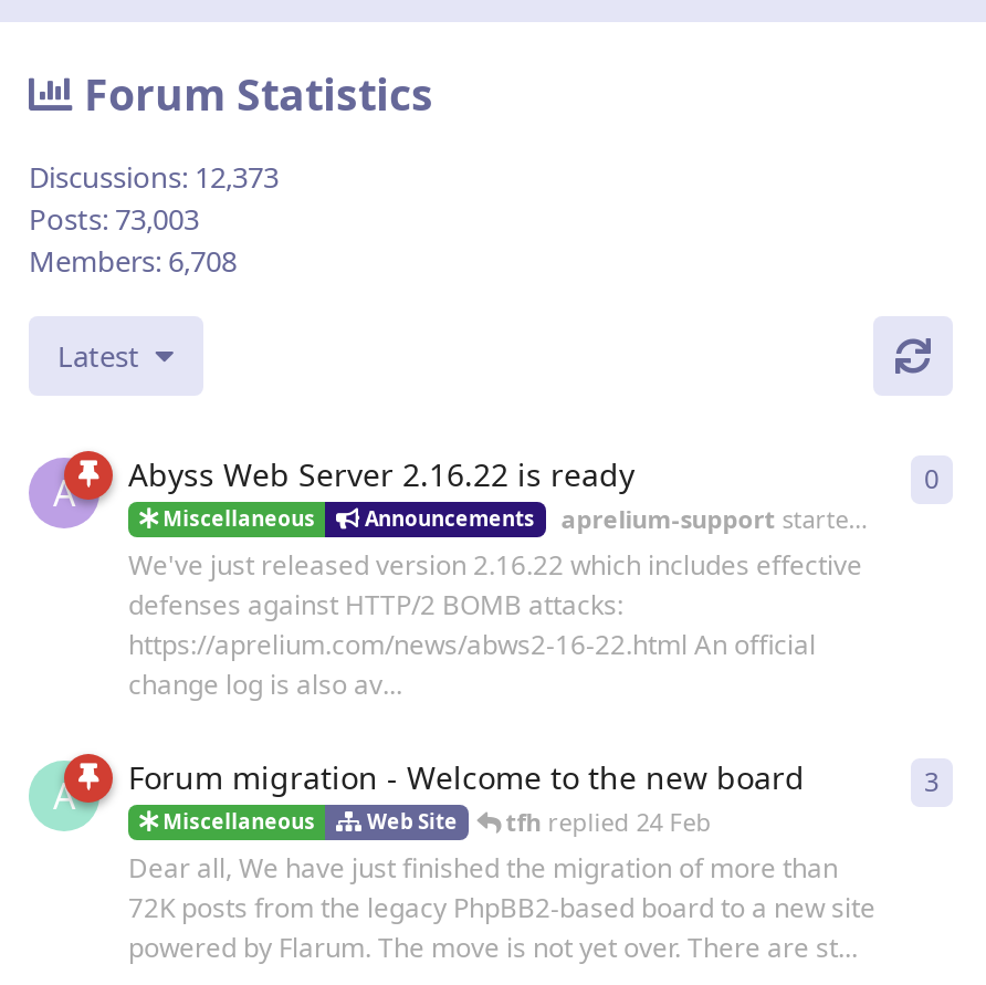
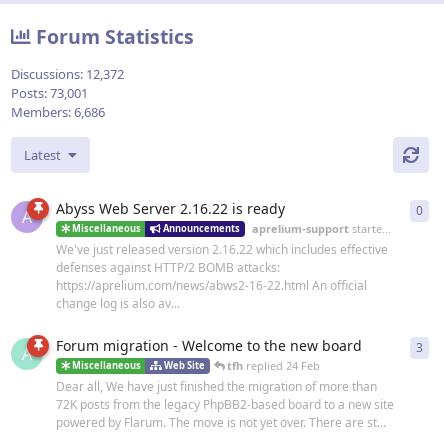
[29,157,279,197] Discussions: 12,373 -> [11,65,124,83] Discussions: 12,372
[29,199,199,239] Posts: 73,003 -> [11,84,88,102] Posts: 73,001
[29,241,237,281] Members: 6,708 -> [11,103,105,121] Members: 6,686

